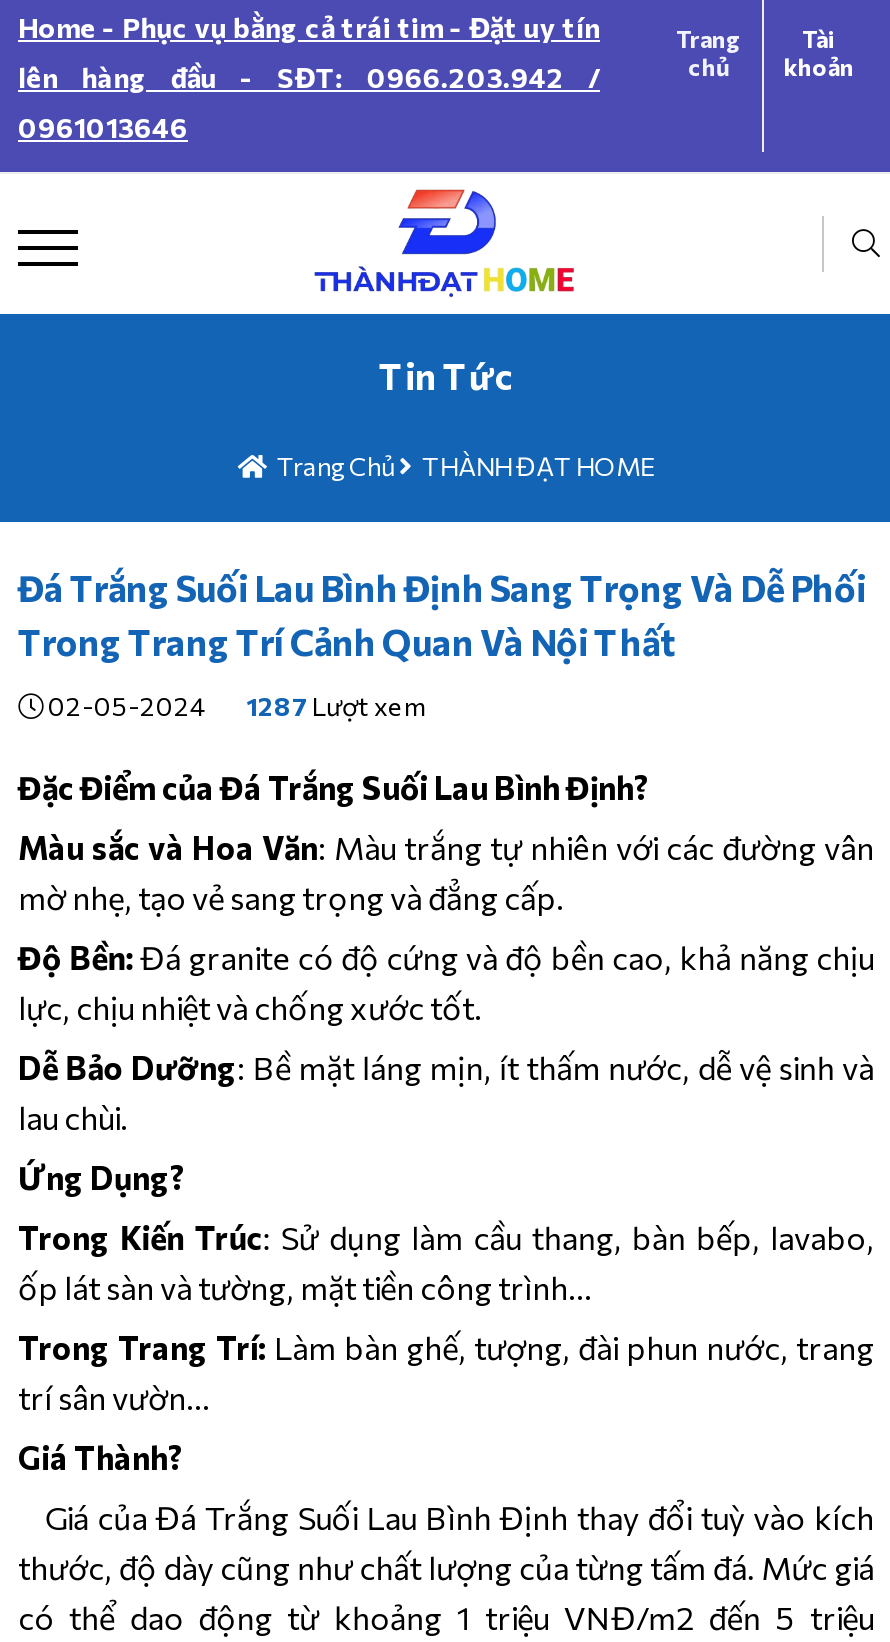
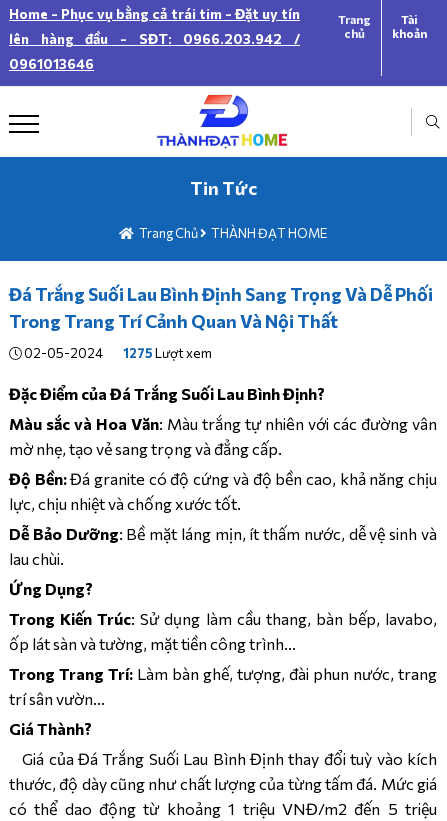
[48,690,426,722] 02-05-2024 1287 Lượt xem -> [24,345,212,361] 02-05-2024 1275 Lượt xem

